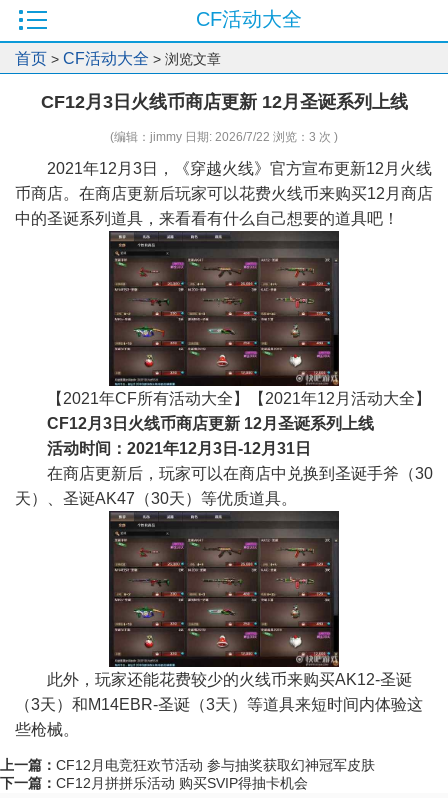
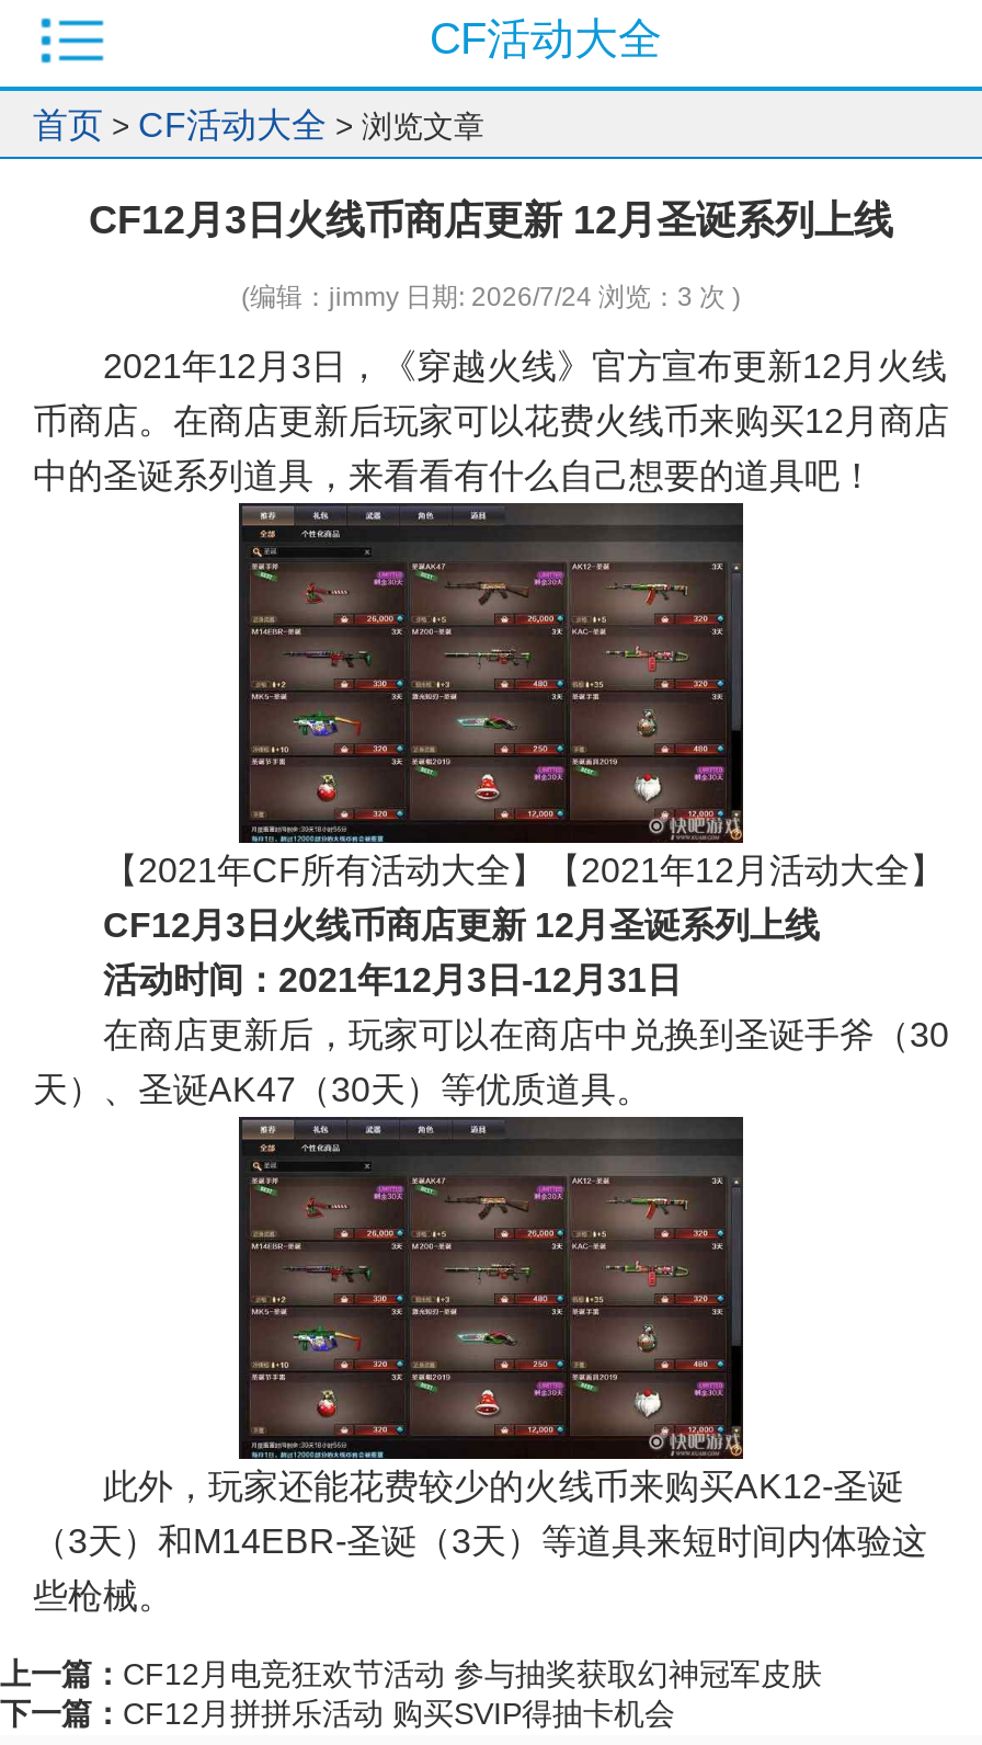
[110,130,338,144] (编辑：jimmy 日期: 2026/7/22 浏览：3 次 ) -> [241,282,741,312] (编辑：jimmy 日期: 2026/7/24 浏览：3 次 )

